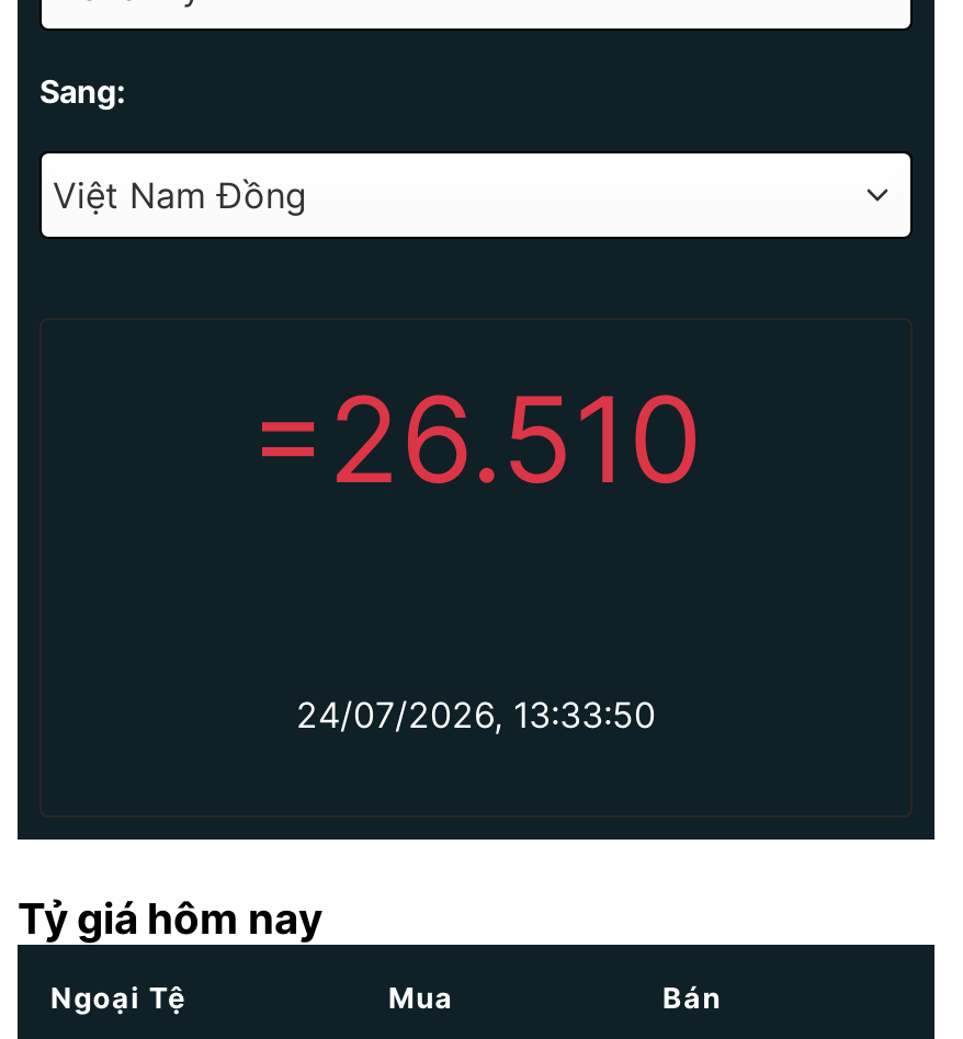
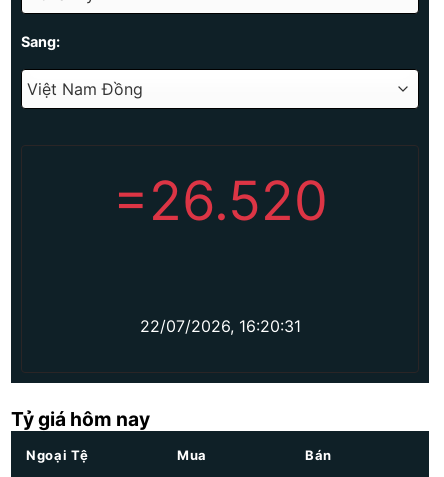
[249,368,703,511] =26.510 -> [112,168,327,233] =26.520
[296,693,656,737] 24/07/2026, 13:33:50 -> [139,316,300,336] 22/07/2026, 16:20:31

